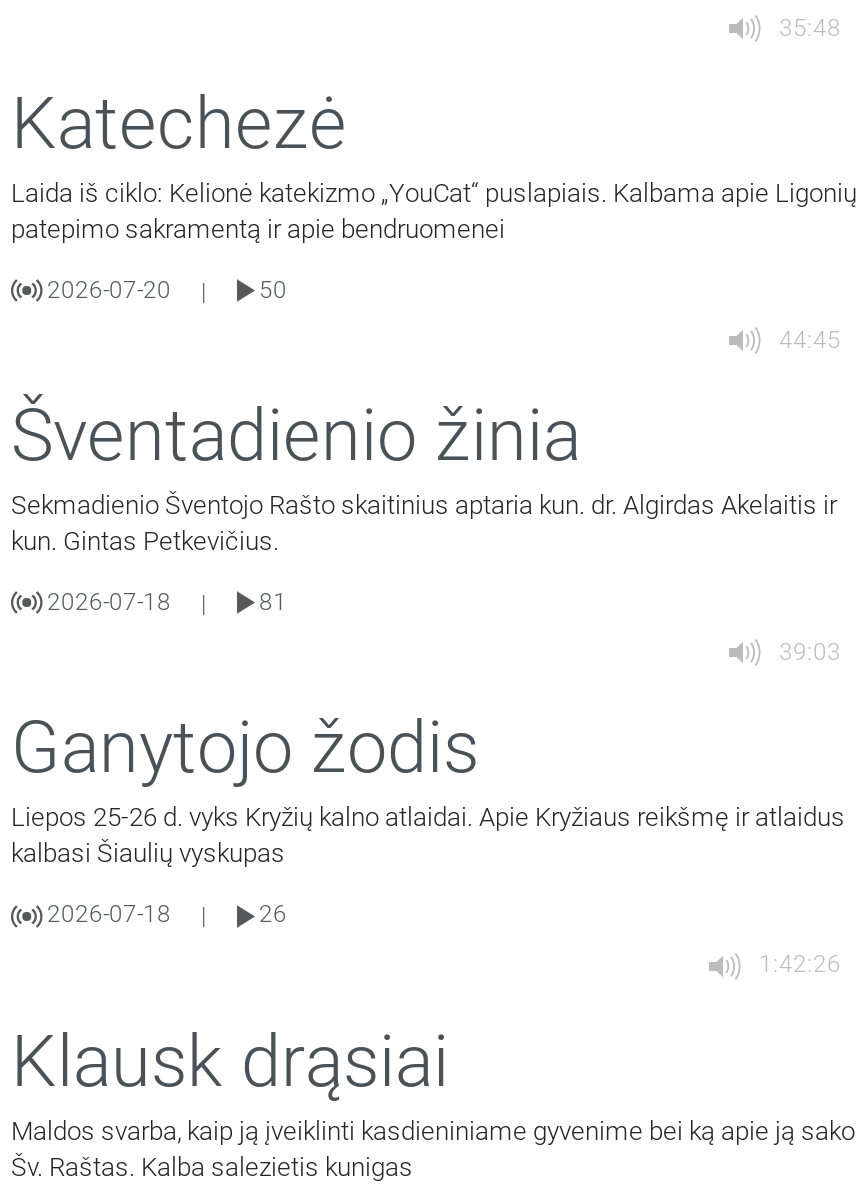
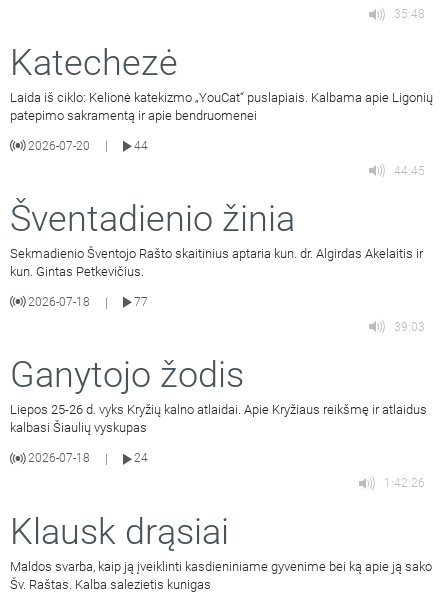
[259,275,287,303] 50 -> [134,139,148,153] 44
[259,588,287,616] 81 -> [134,295,148,309] 77
[259,901,287,929] 26 -> [134,451,148,465] 24

